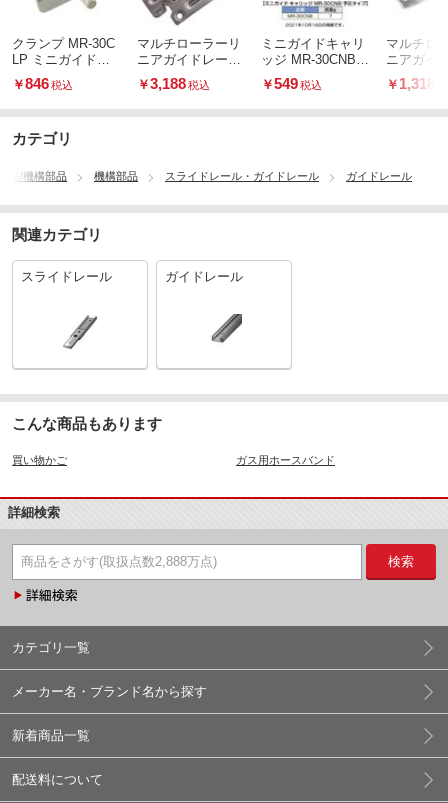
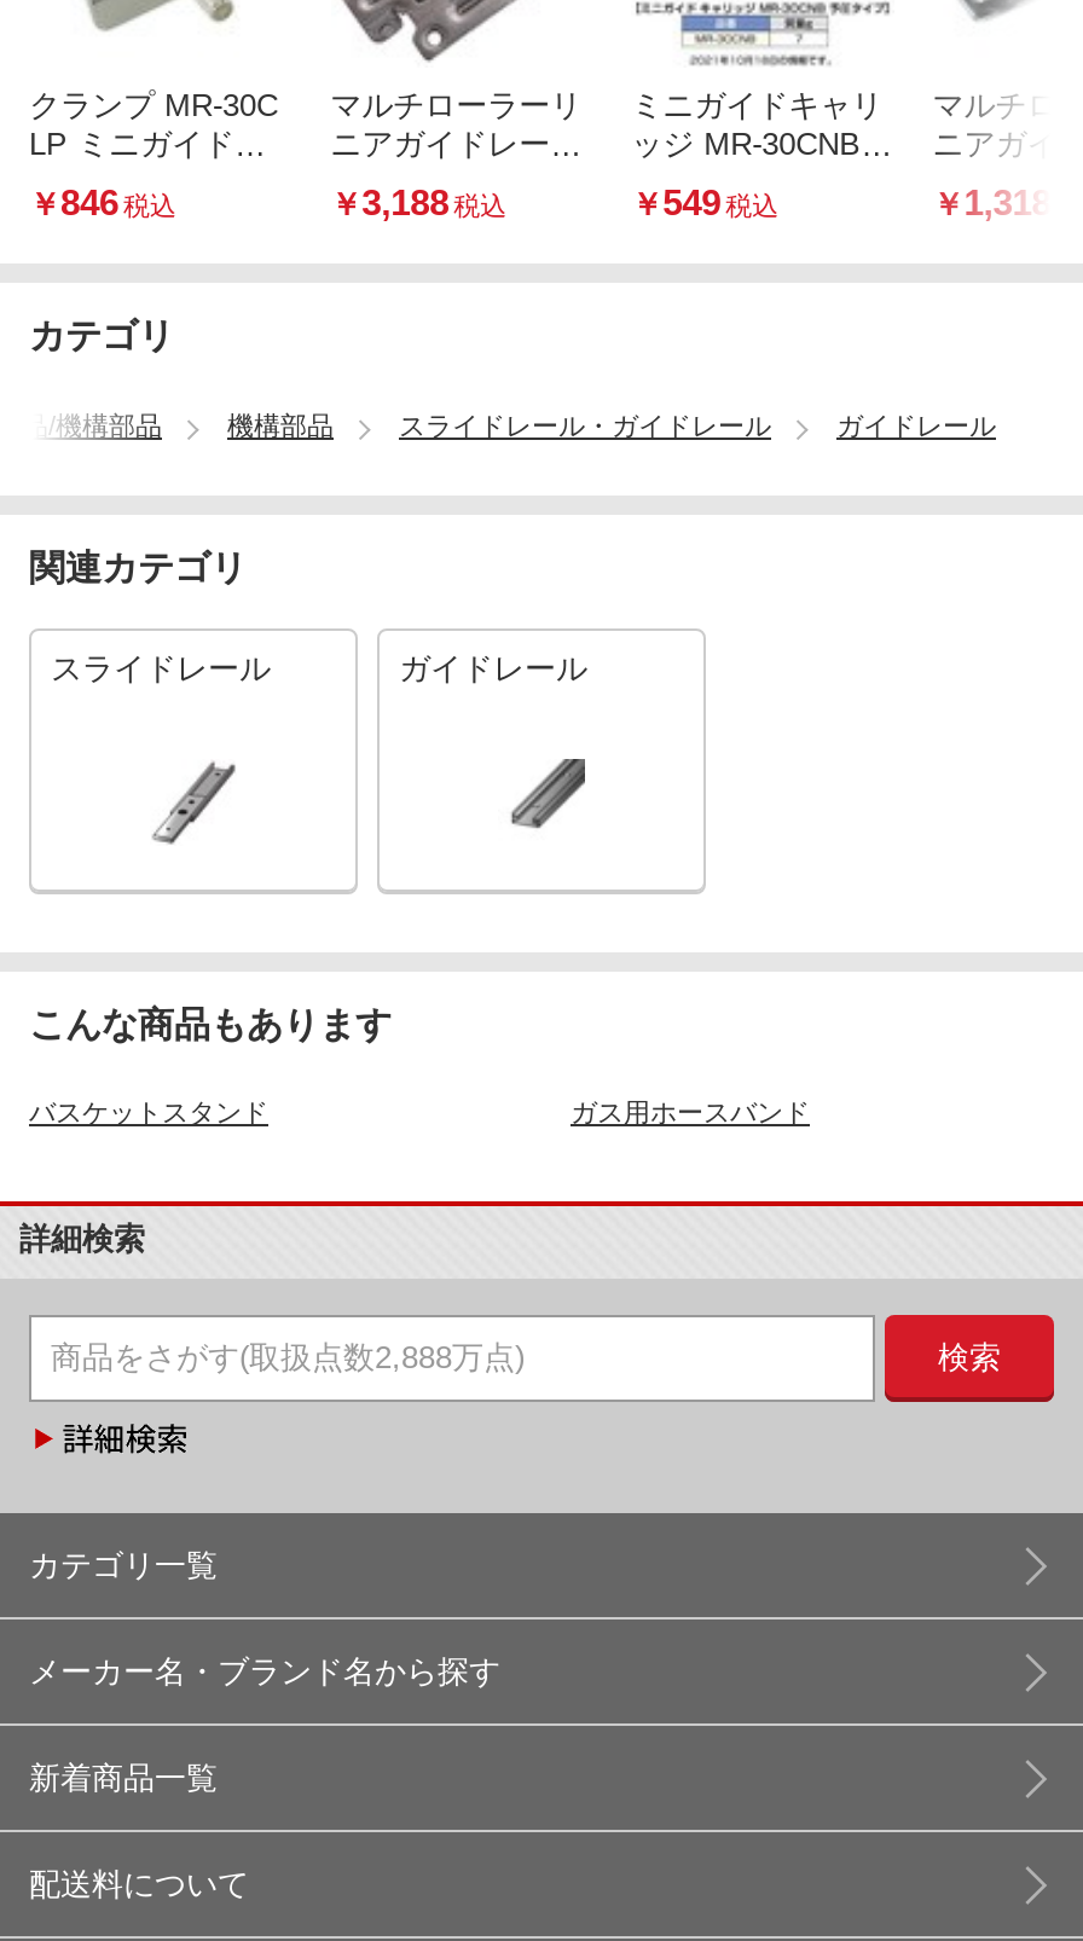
[12,454,67,466] 買い物かご -> [29,1098,268,1127] バスケットスタンド

